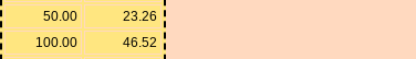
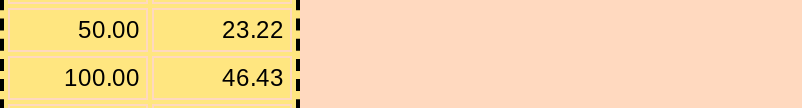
[123,9,157,24] 23.26 -> [222,16,284,44] 23.22
[123,35,157,50] 46.52 -> [222,64,284,92] 46.43

